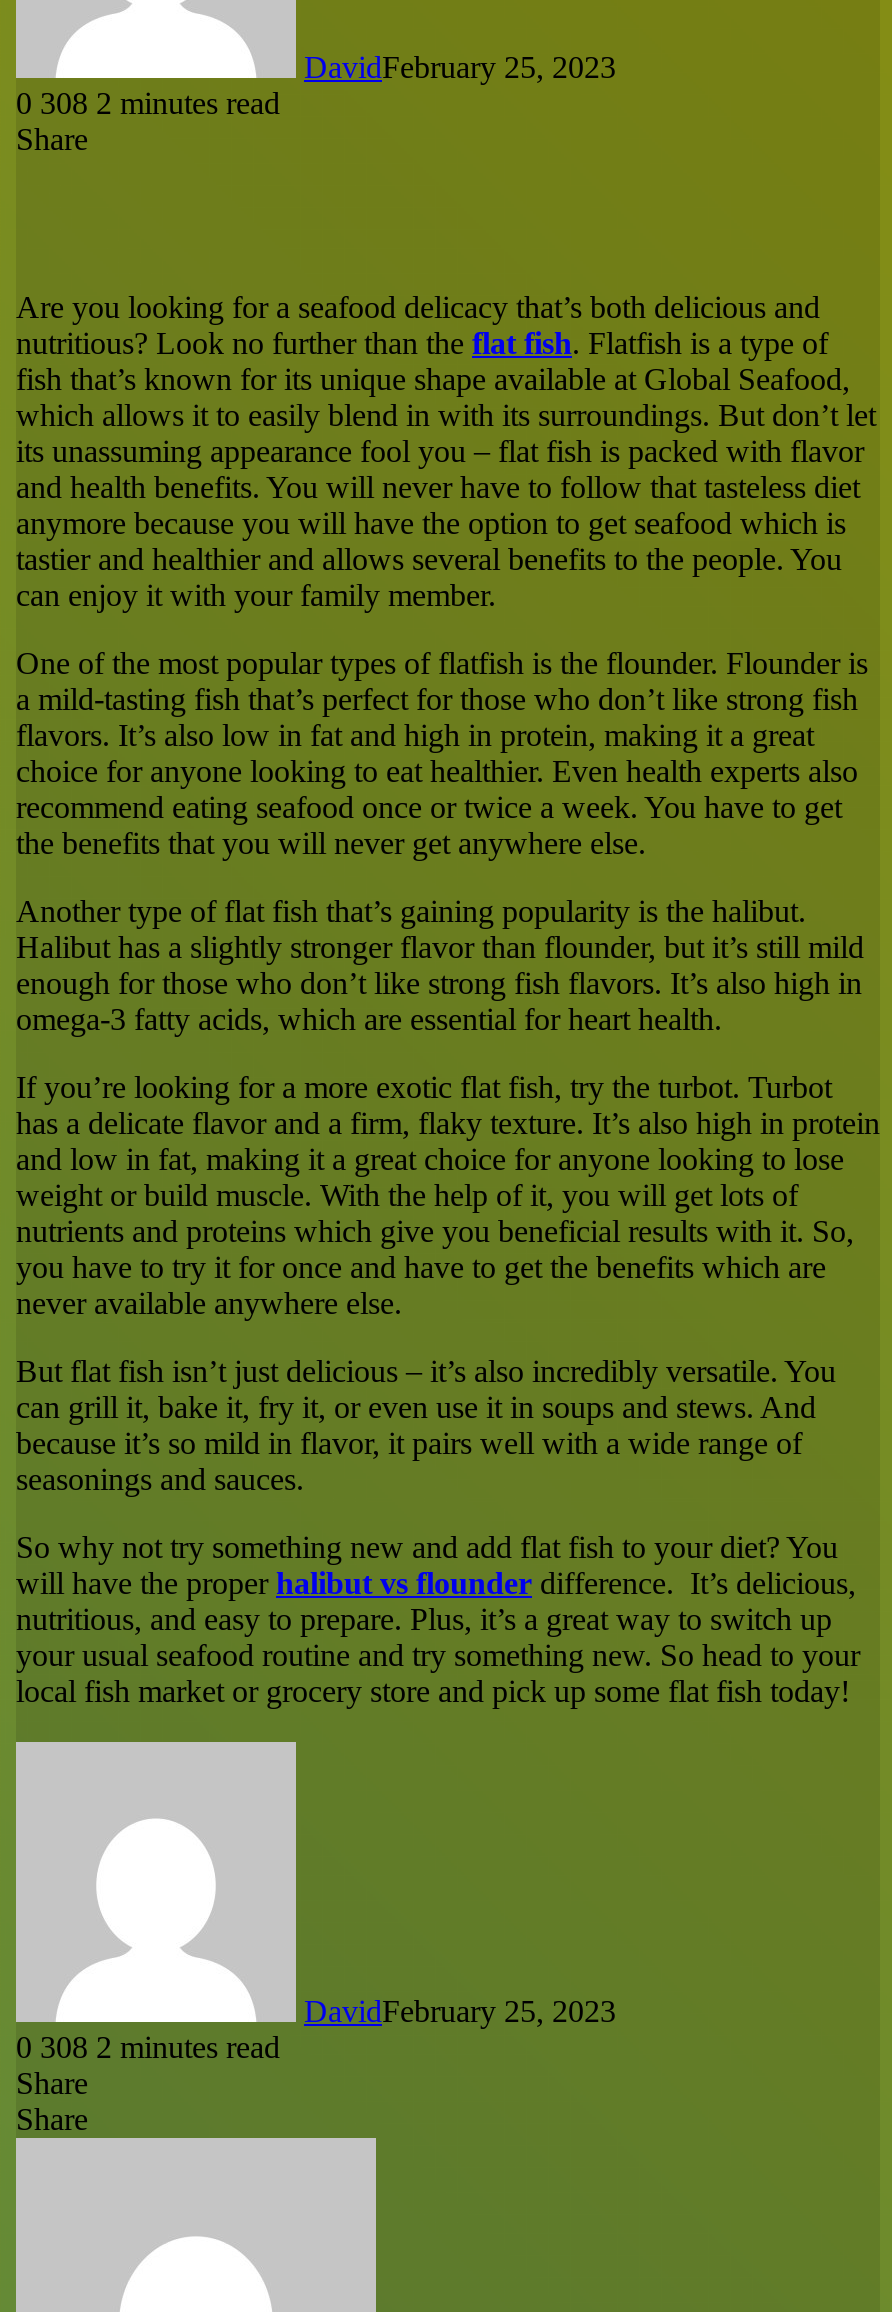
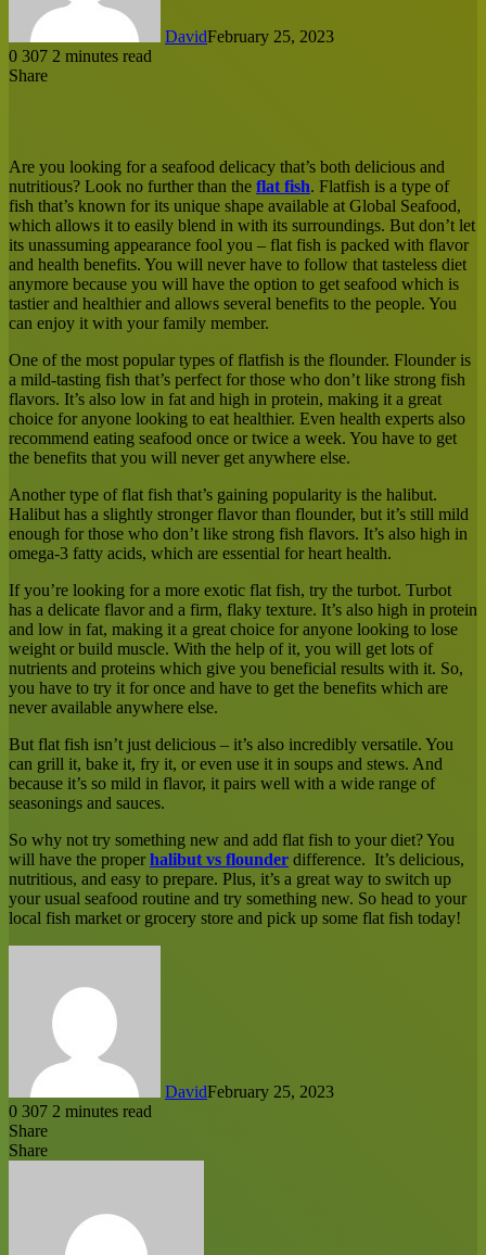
[16,86,280,120] 0 308 2 minutes read -> [9,46,152,65] 0 307 2 minutes read
[16,2030,280,2064] 0 308 2 minutes read -> [9,1102,152,1120] 0 307 2 minutes read

